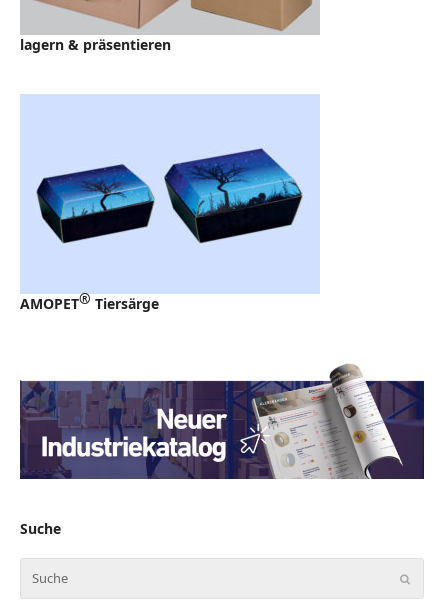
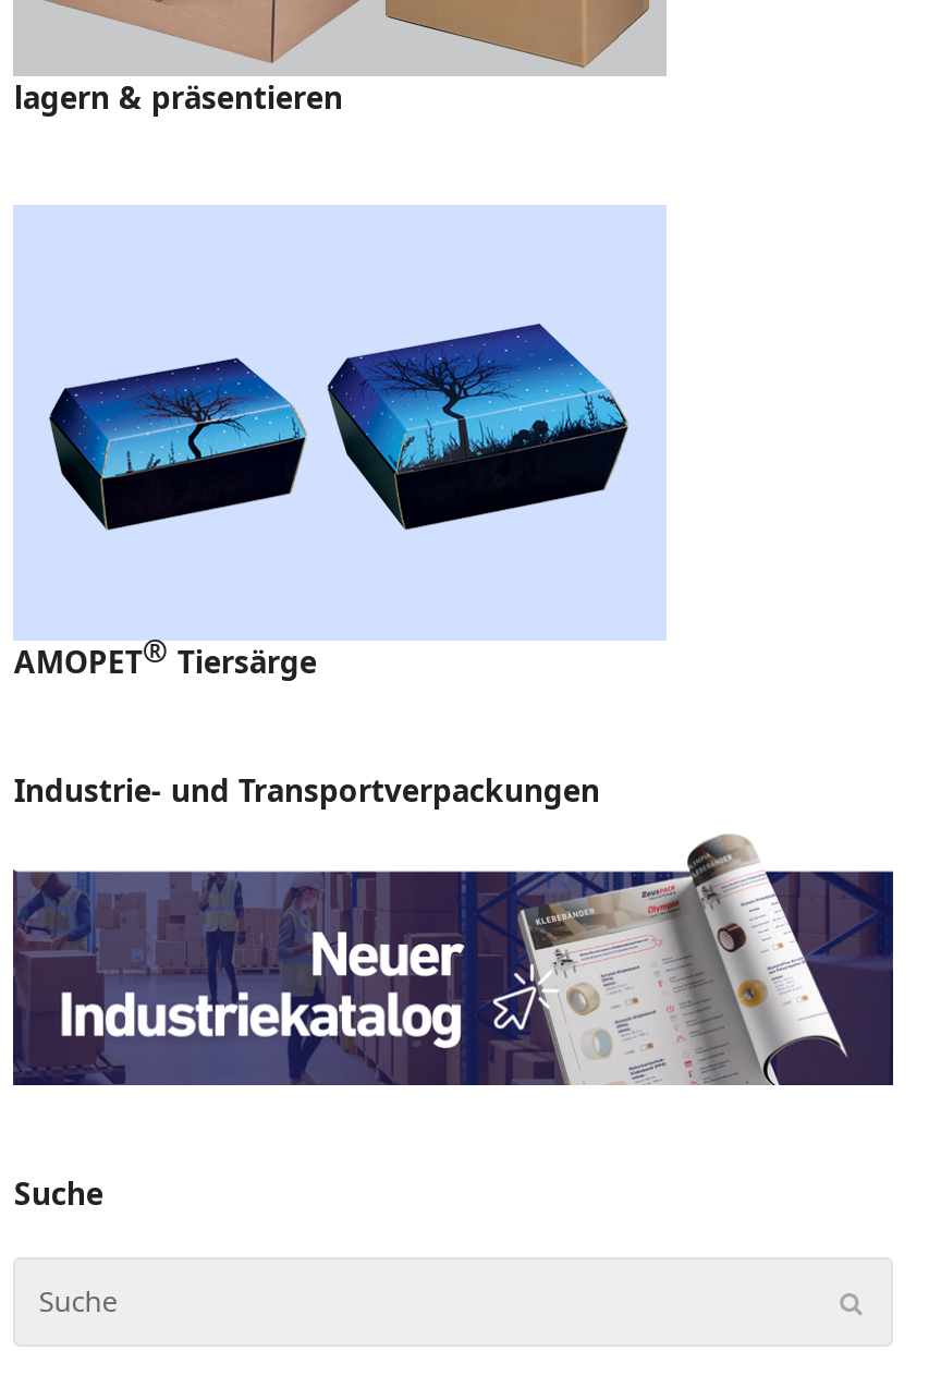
none -> [14,770,600,811] Industrie- und Transportverpackungen

